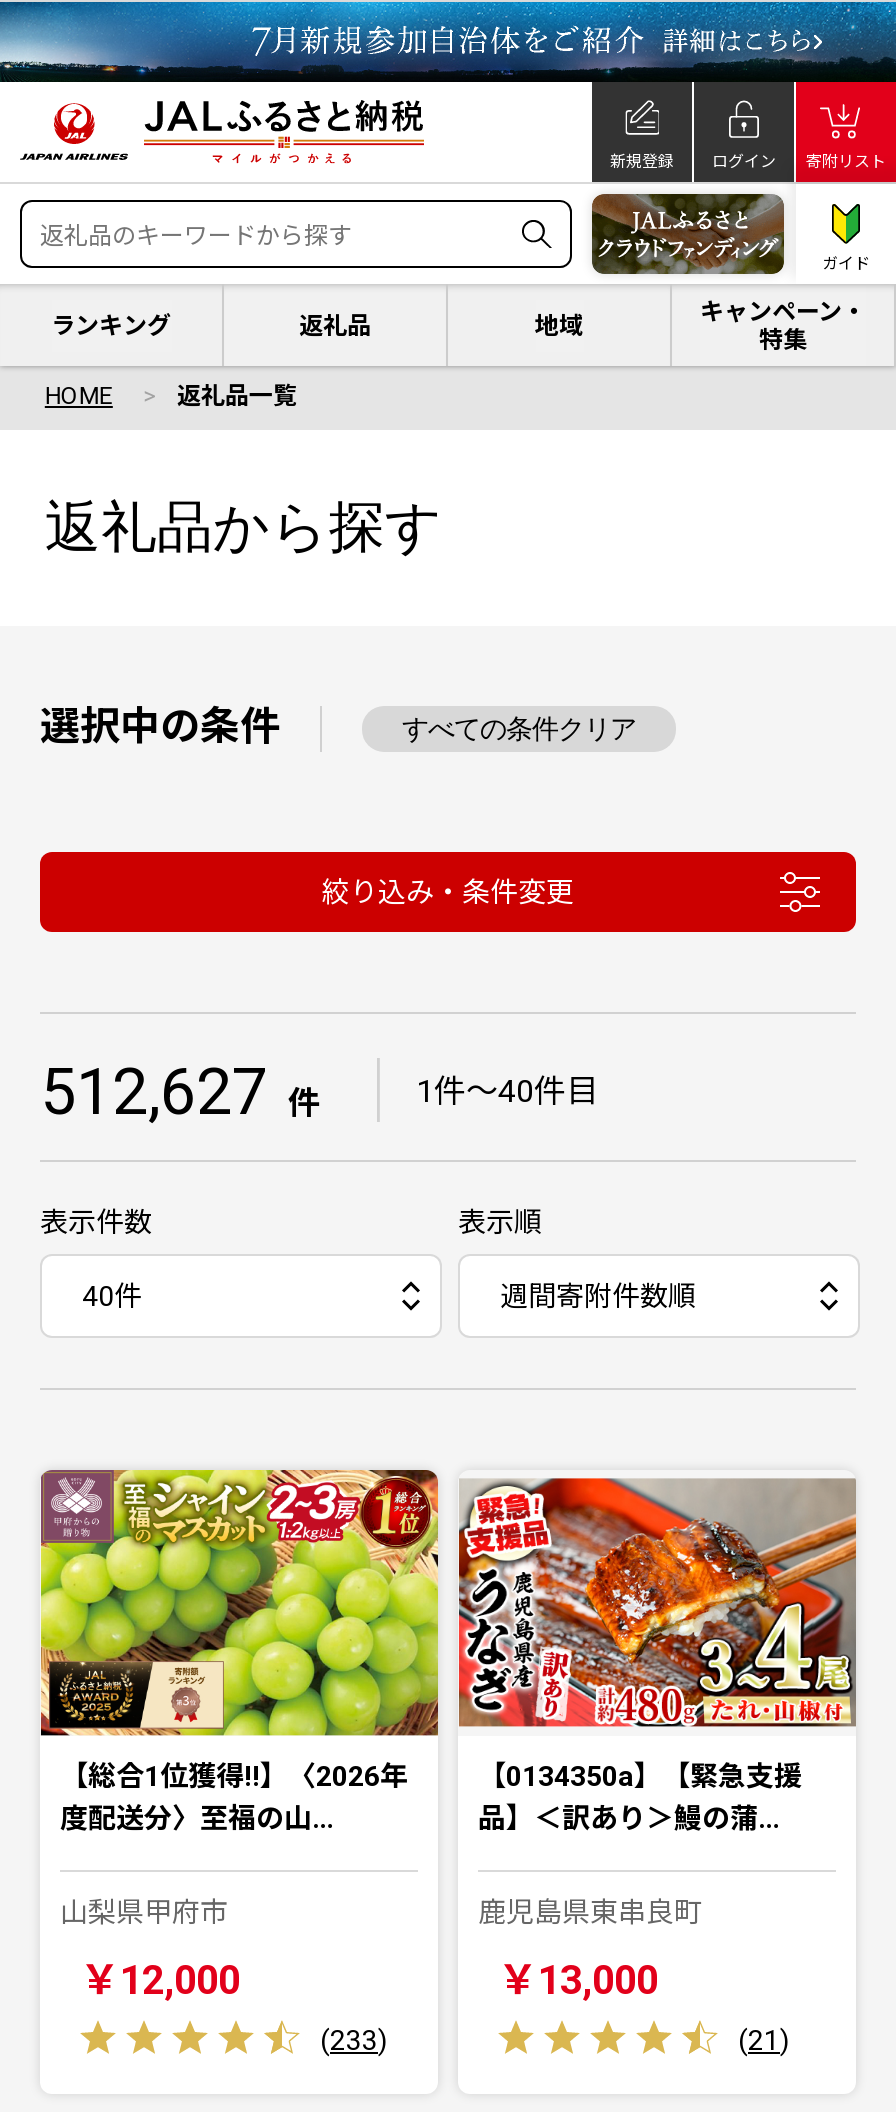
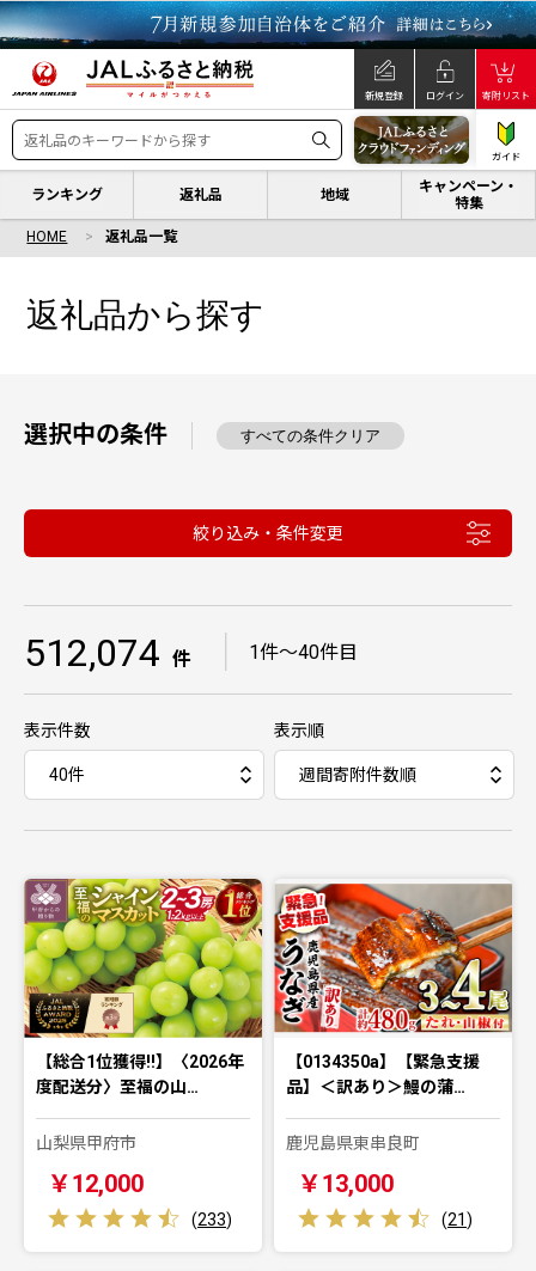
[40,1054,598,1130] 512,627 件 ｜ 1件〜40件目 -> [24,630,358,676] 512,074 件 ｜ 1件〜40件目

